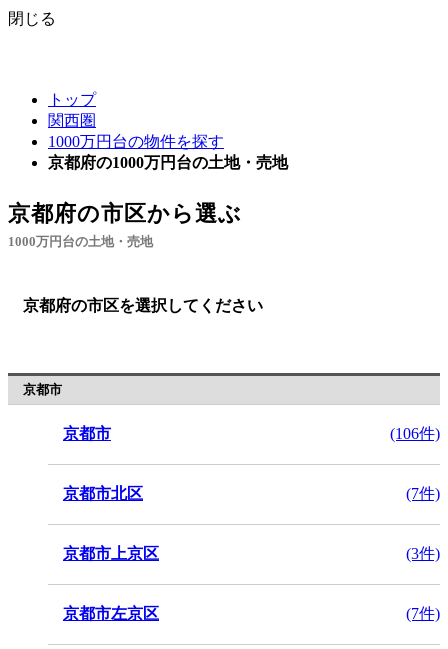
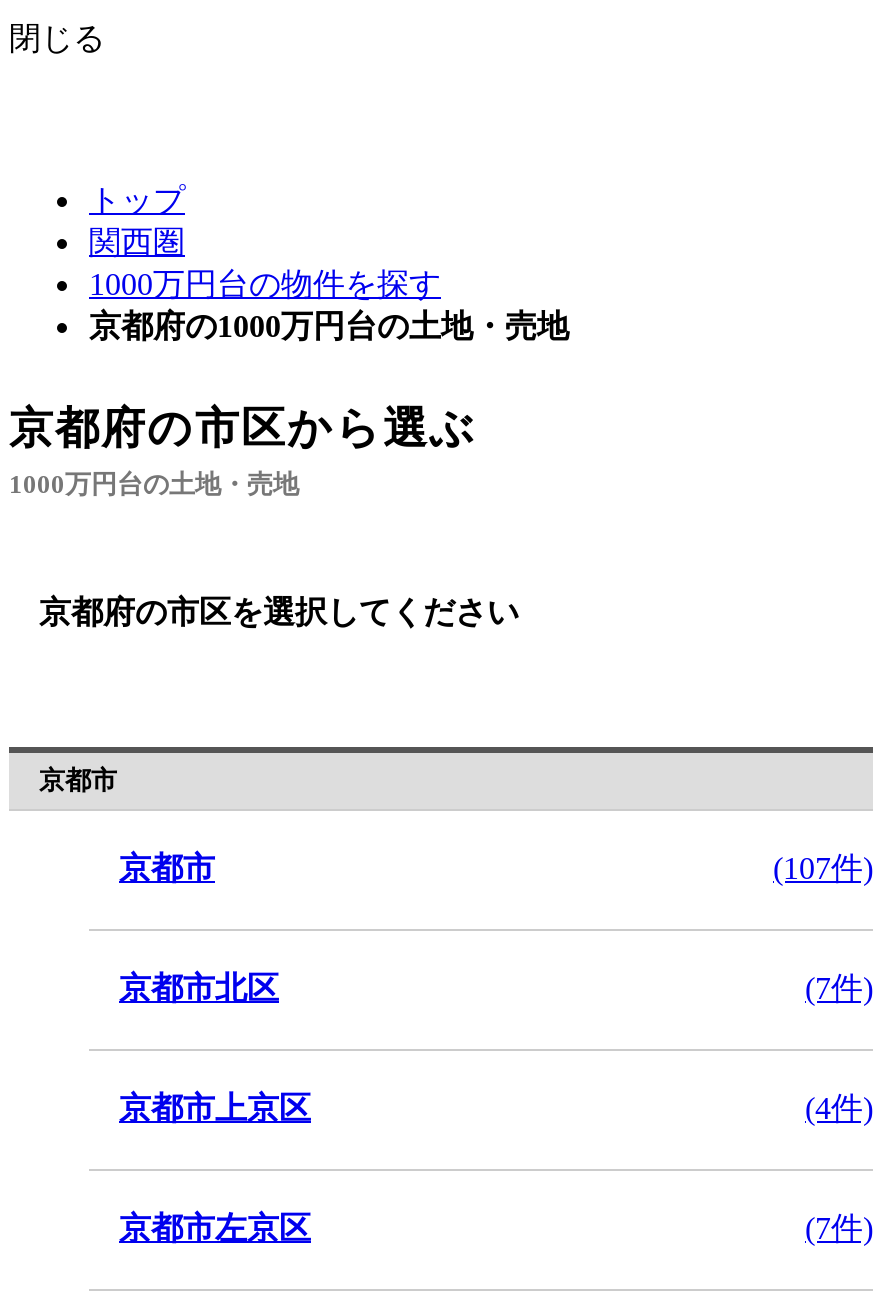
[390,424,440,441] (106件) -> [773,850,873,884] (107件)
[406,544,440,561] (3件) -> [805,1090,873,1124] (4件)

